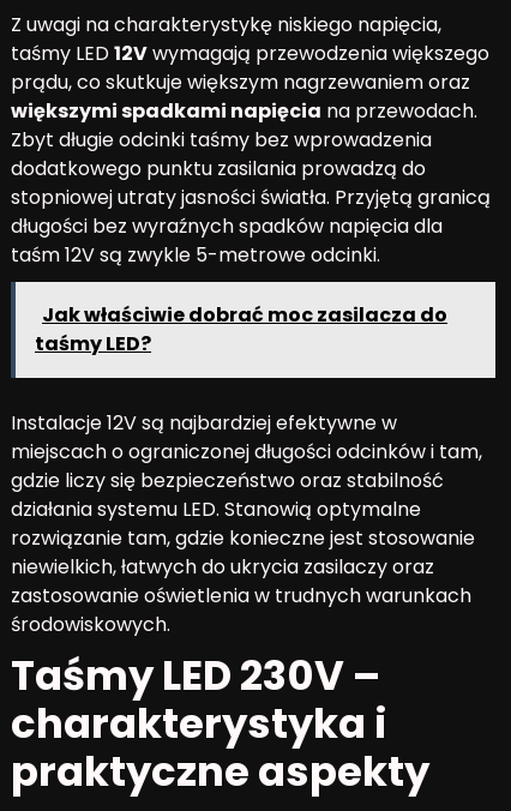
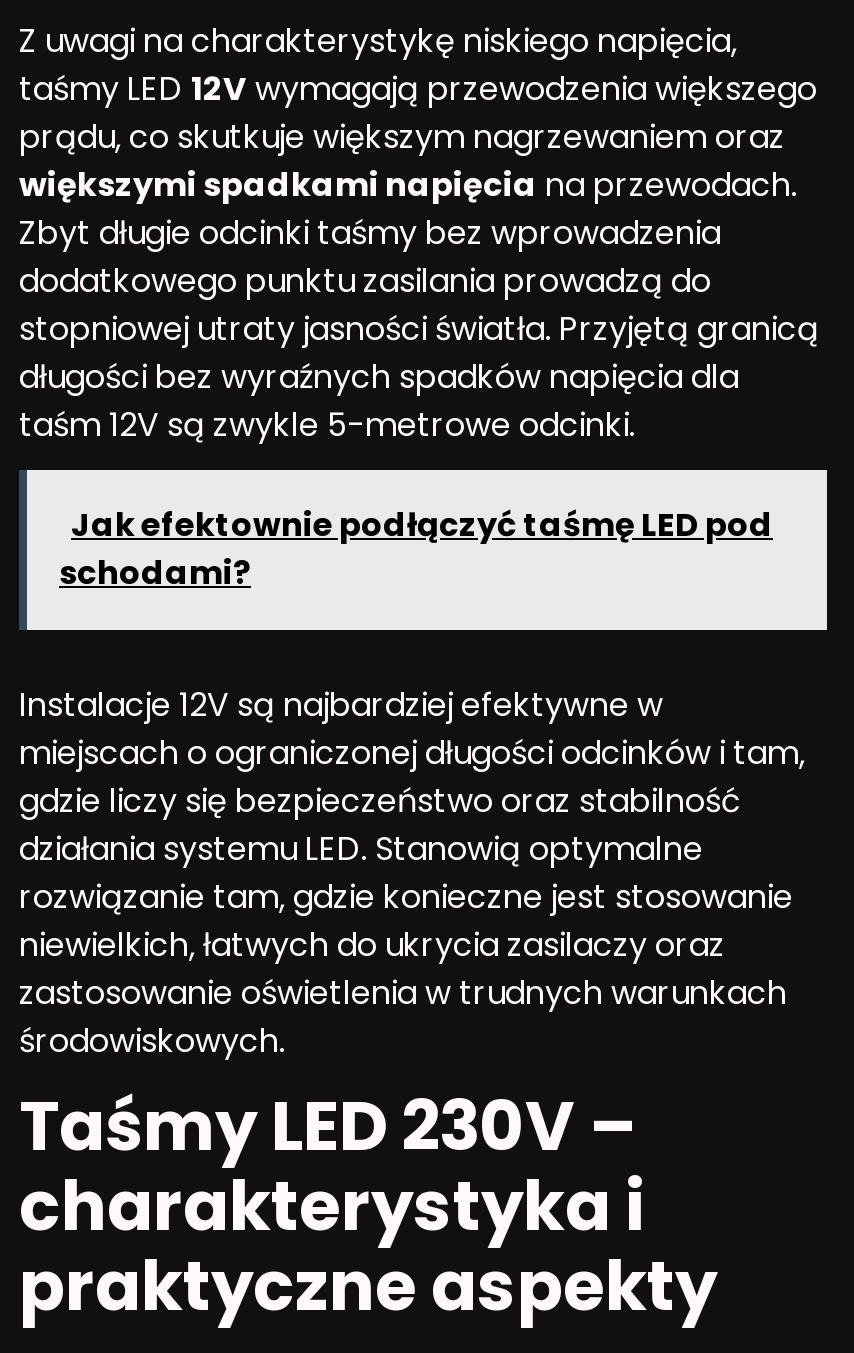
[35,301,447,357] Jak właściwie dobrać moc zasilacza do | taśmy LED? -> [59,501,773,595] Jak efektownie podłączyć taśmę LED pod | schodami?

